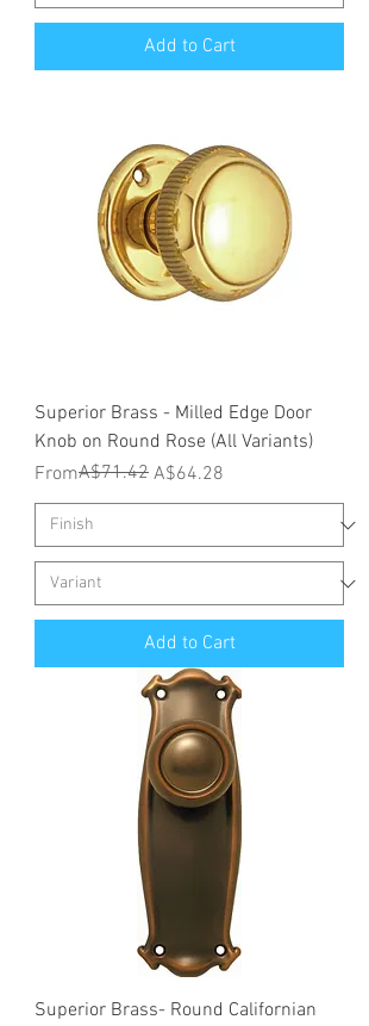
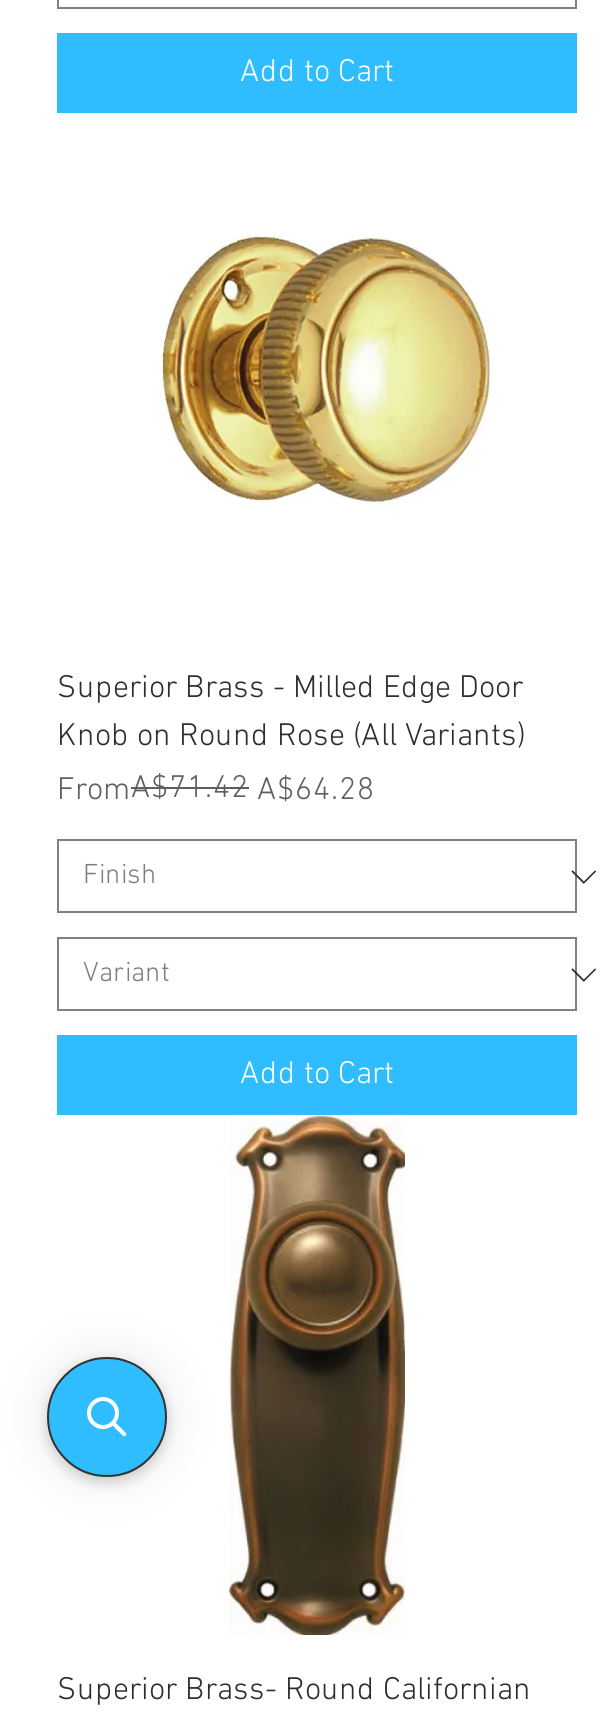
none -> [43,1355,171,1483] [image]

